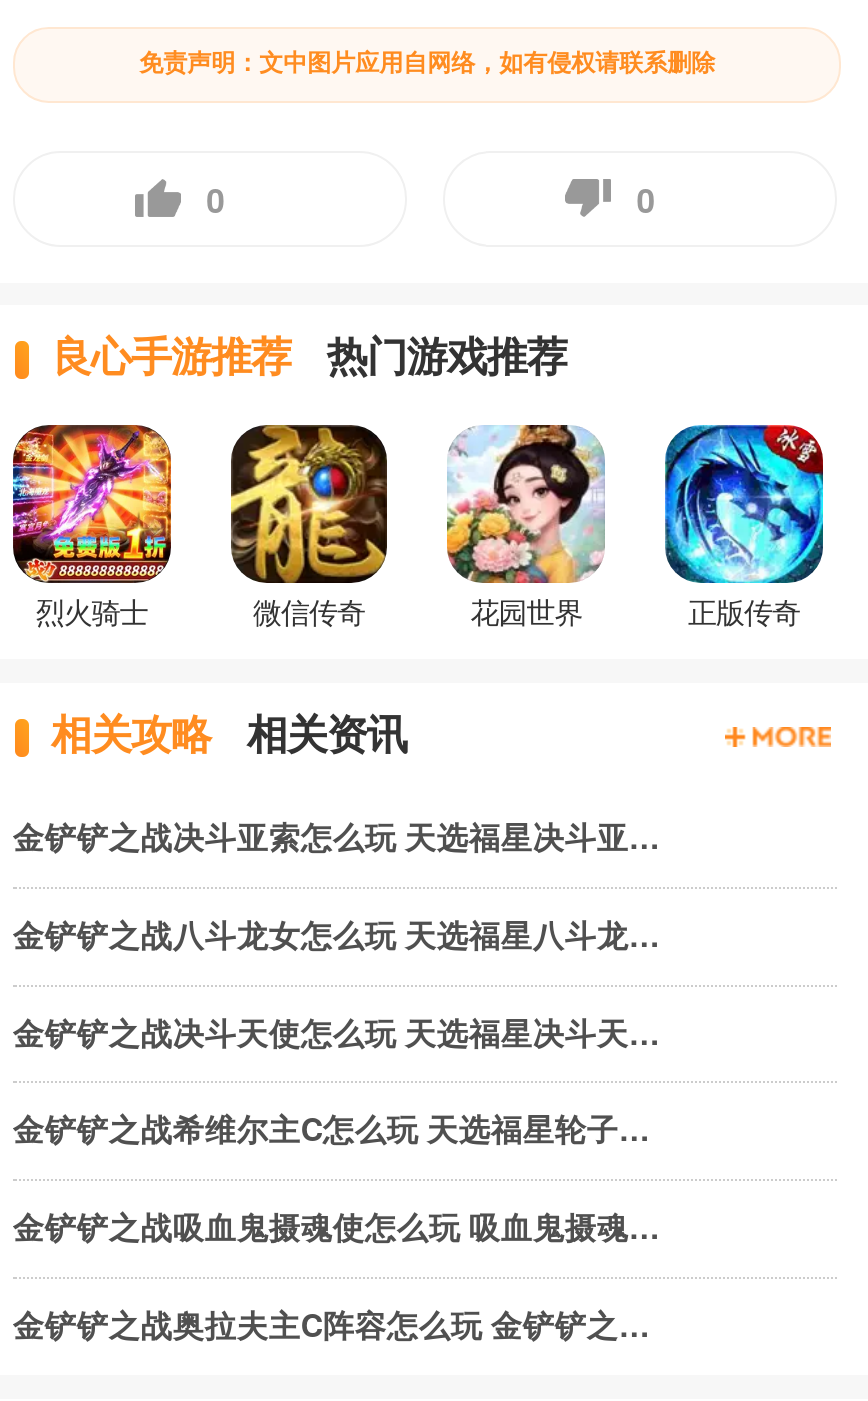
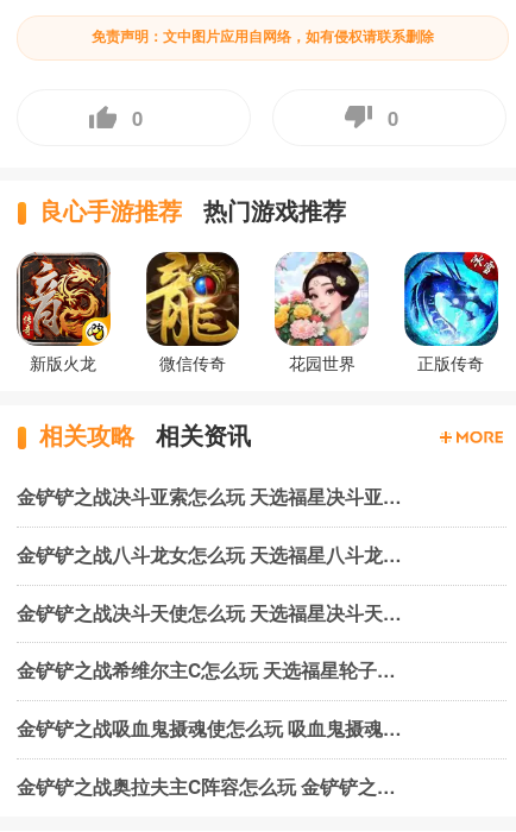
[11,423,173,629] [image] | 烈火骑士 -> [15,252,112,373] [image] | 新版火龙

